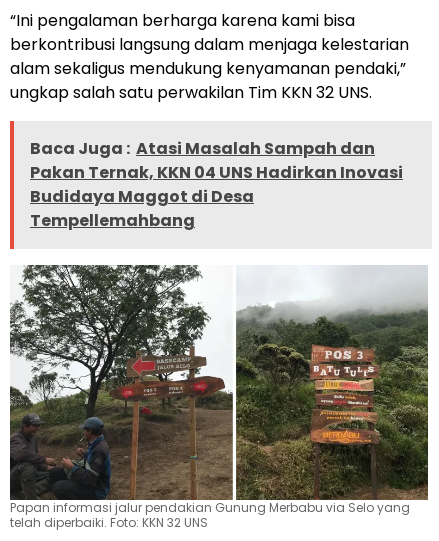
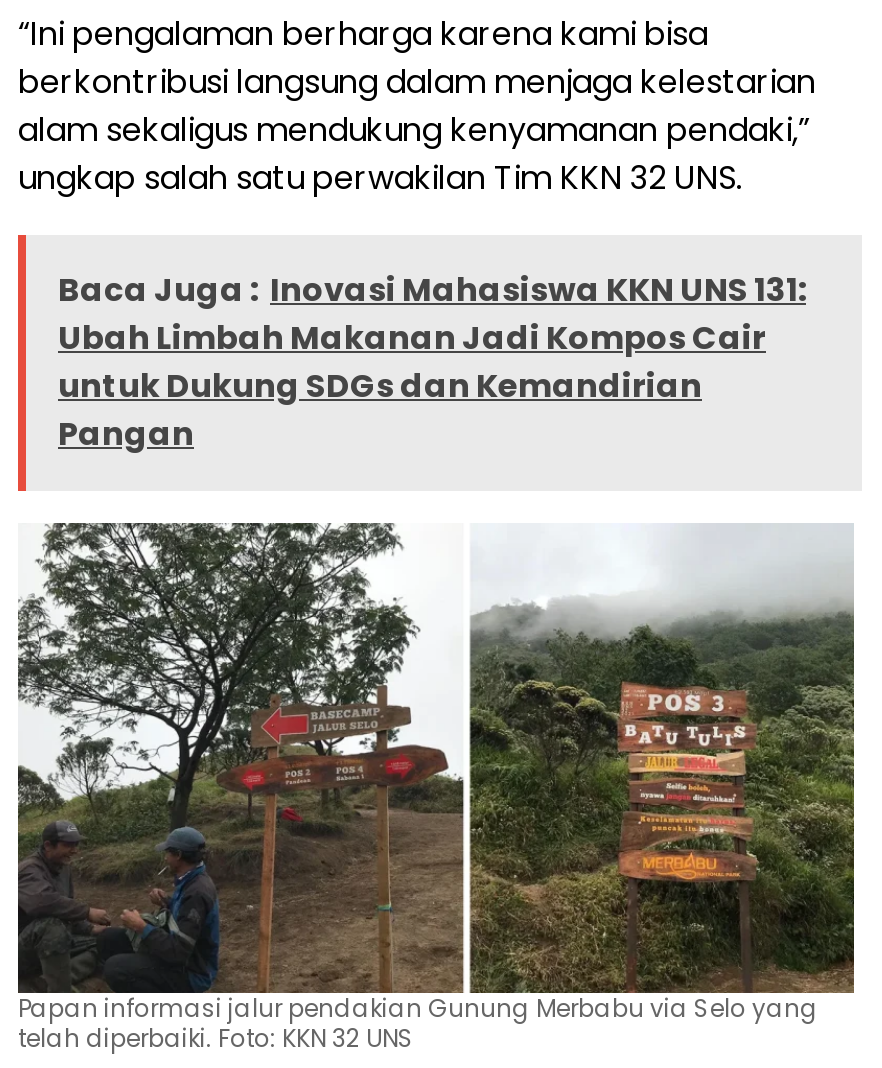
[30,137,403,232] Baca Juga : Atasi Masalah Sampah dan | Pakan Ternak, KKN 04 UNS Hadirkan Inovasi | Budidaya Maggot di Desa | Tempellemahbang -> [58,268,806,458] Baca Juga : Inovasi Mahasiswa KKN UNS 131: | Ubah Limbah Makanan Jadi Kompos Cair | untuk Dukung SDGs dan Kemandirian | Pangan

